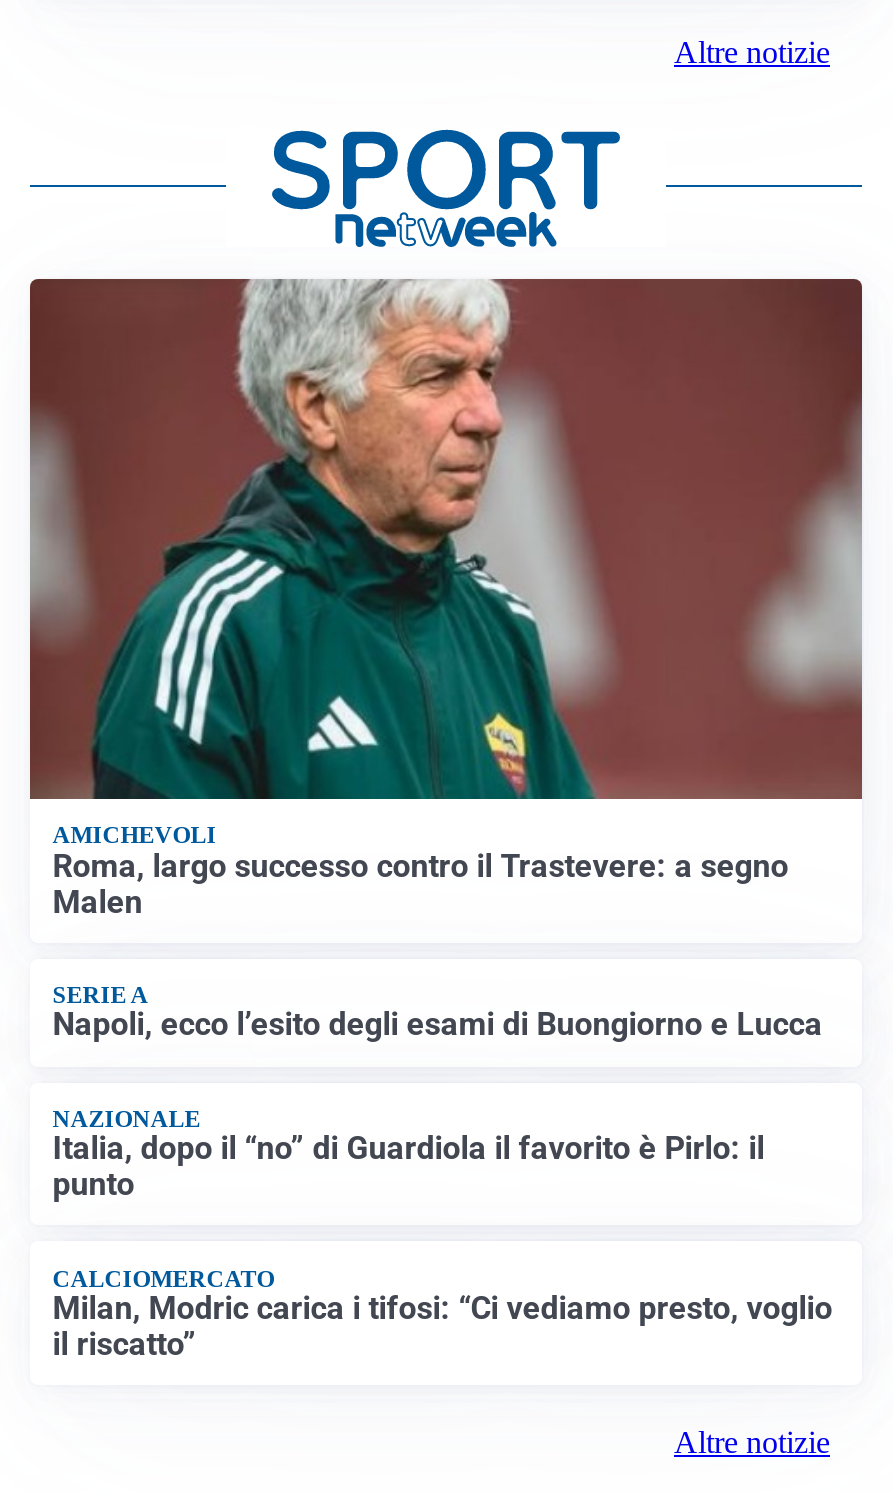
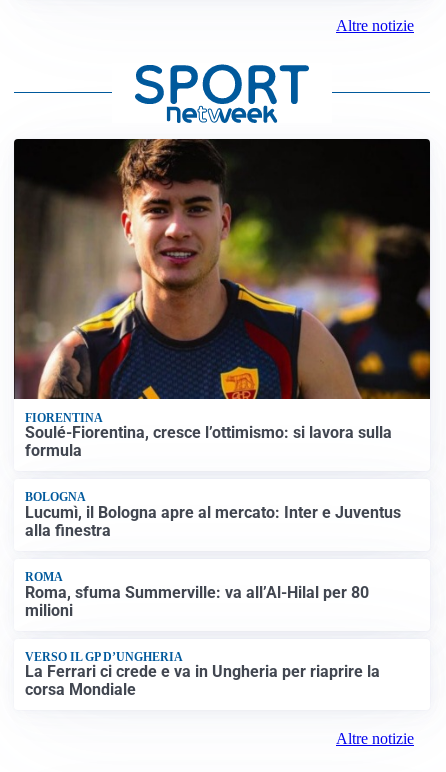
[30,278,864,920] [image] | AMICHEVOLI | Roma, largo successo contro il Trastevere: a segno | Malen -> [14,138,431,460] [image] | FIORENTINA | Soulé-Fiorentina, cresce l’ottimismo: si lavora sulla | formula
[52,981,822,1044] SERIE A | Napoli, ecco l’esito degli esami di Buongiorno e Lucca -> [25,490,401,540] BOLOGNA | Lucumì, il Bologna apre al mercato: Inter e Juventus | alla finestra
[52,1104,764,1203] NAZIONALE | Italia, dopo il “no” di Guardiola il favorito è Pirlo: il | punto -> [25,570,369,619] ROMA | Roma, sfuma Summerville: va all’Al-Hilal per 80 | milioni
[52,1264,832,1363] CALCIOMERCATO | Milan, Modric carica i tifosi: “Ci vediamo presto, voglio | il riscatto” -> [25,650,380,699] VERSO IL GP D’UNGHERIA | La Ferrari ci crede e va in Ungheria per riaprire la | corsa Mondiale

